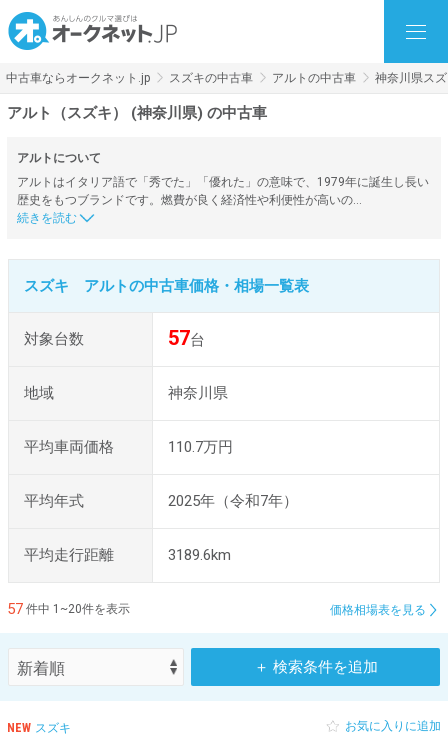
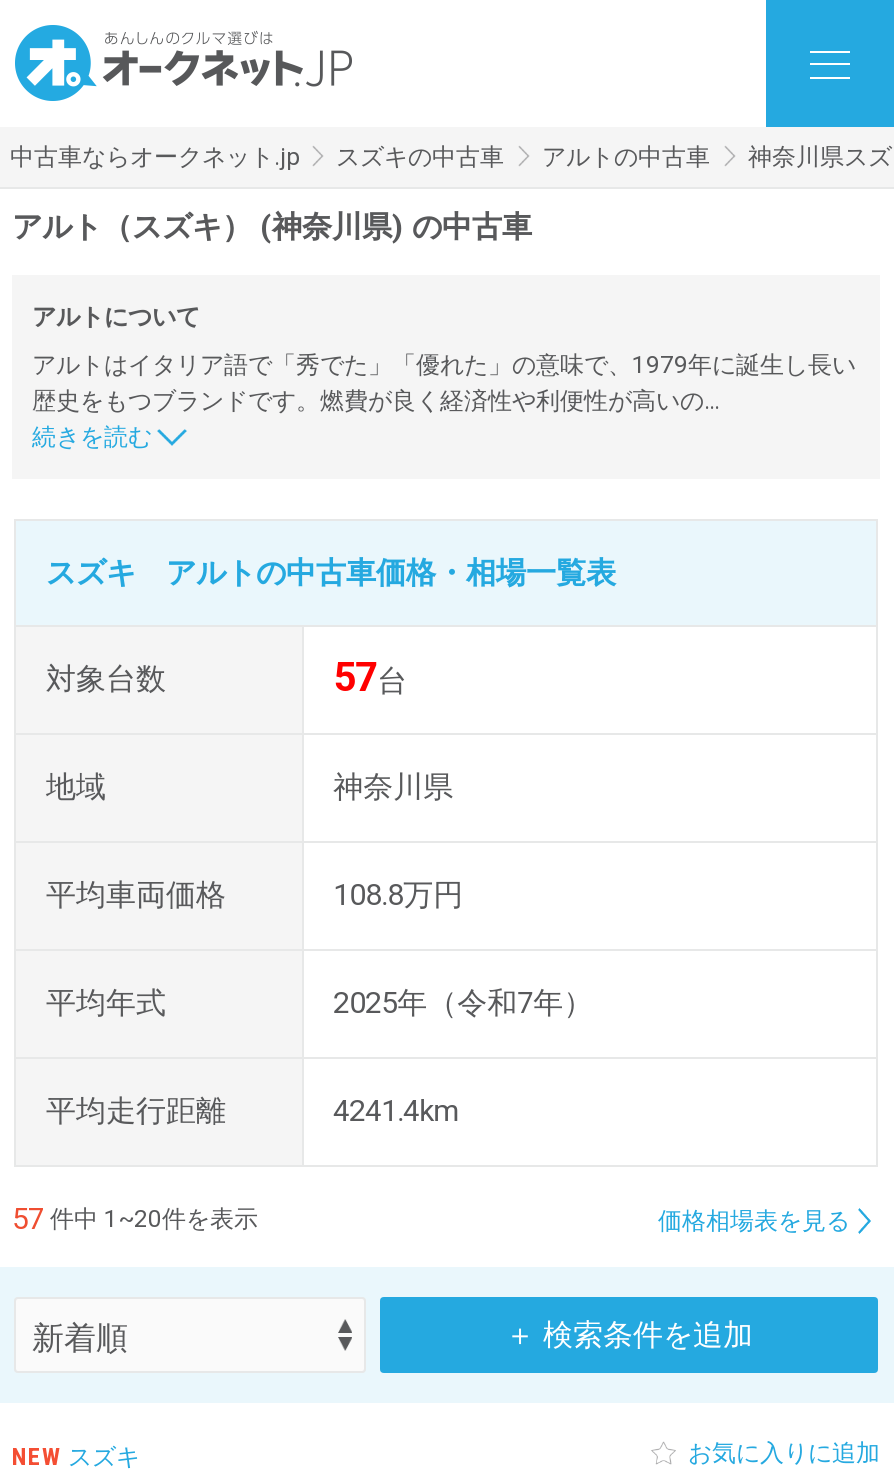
[168,438,233,456] 110.7万円 -> [333,877,463,913] 108.8万円
[168,546,231,564] 3189.6km -> [333,1093,459,1129] 4241.4km

